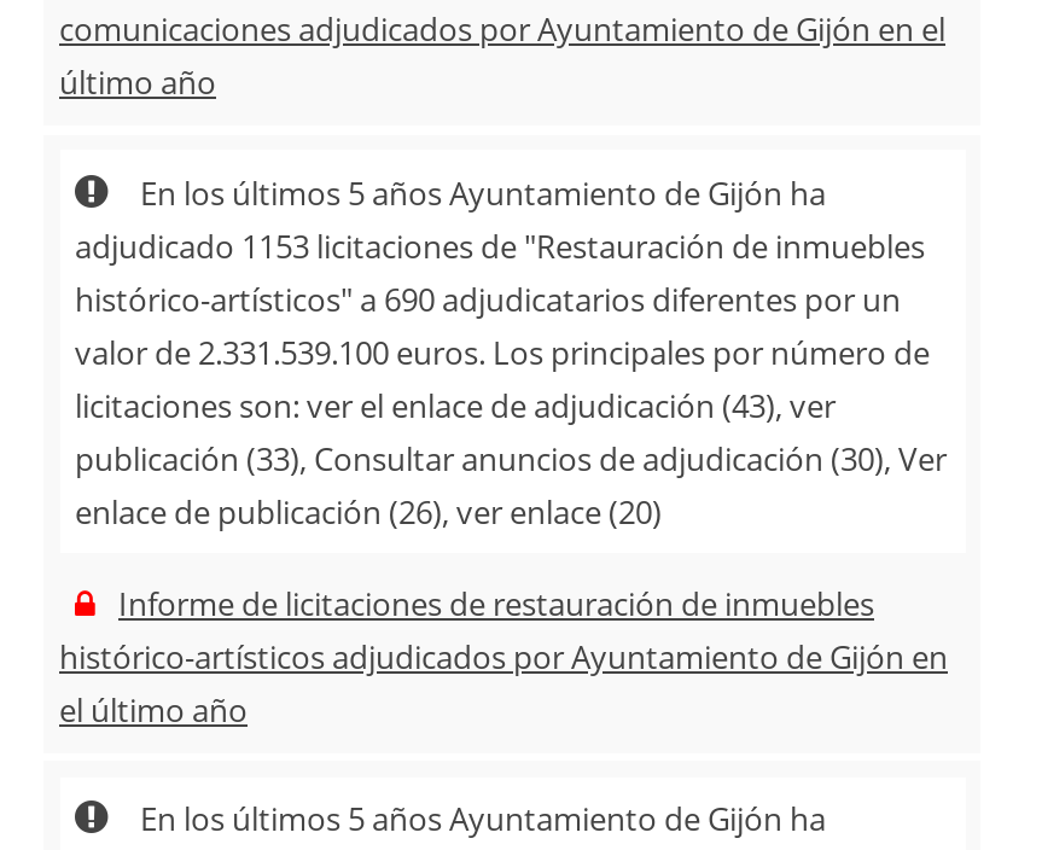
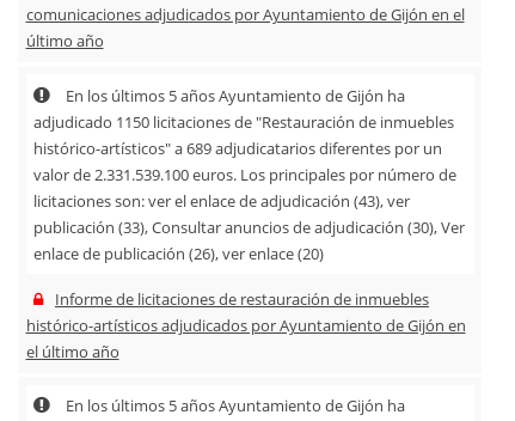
[75,223,925,267] adjudicado 1153 licitaciones de "Restauración de inmuebles -> [33,111,454,132] adjudicado 1150 licitaciones de "Restauración de inmuebles
[75,276,901,320] histórico-artísticos" a 690 adjudicatarios diferentes por un -> [33,137,442,158] histórico-artísticos" a 689 adjudicatarios diferentes por un

